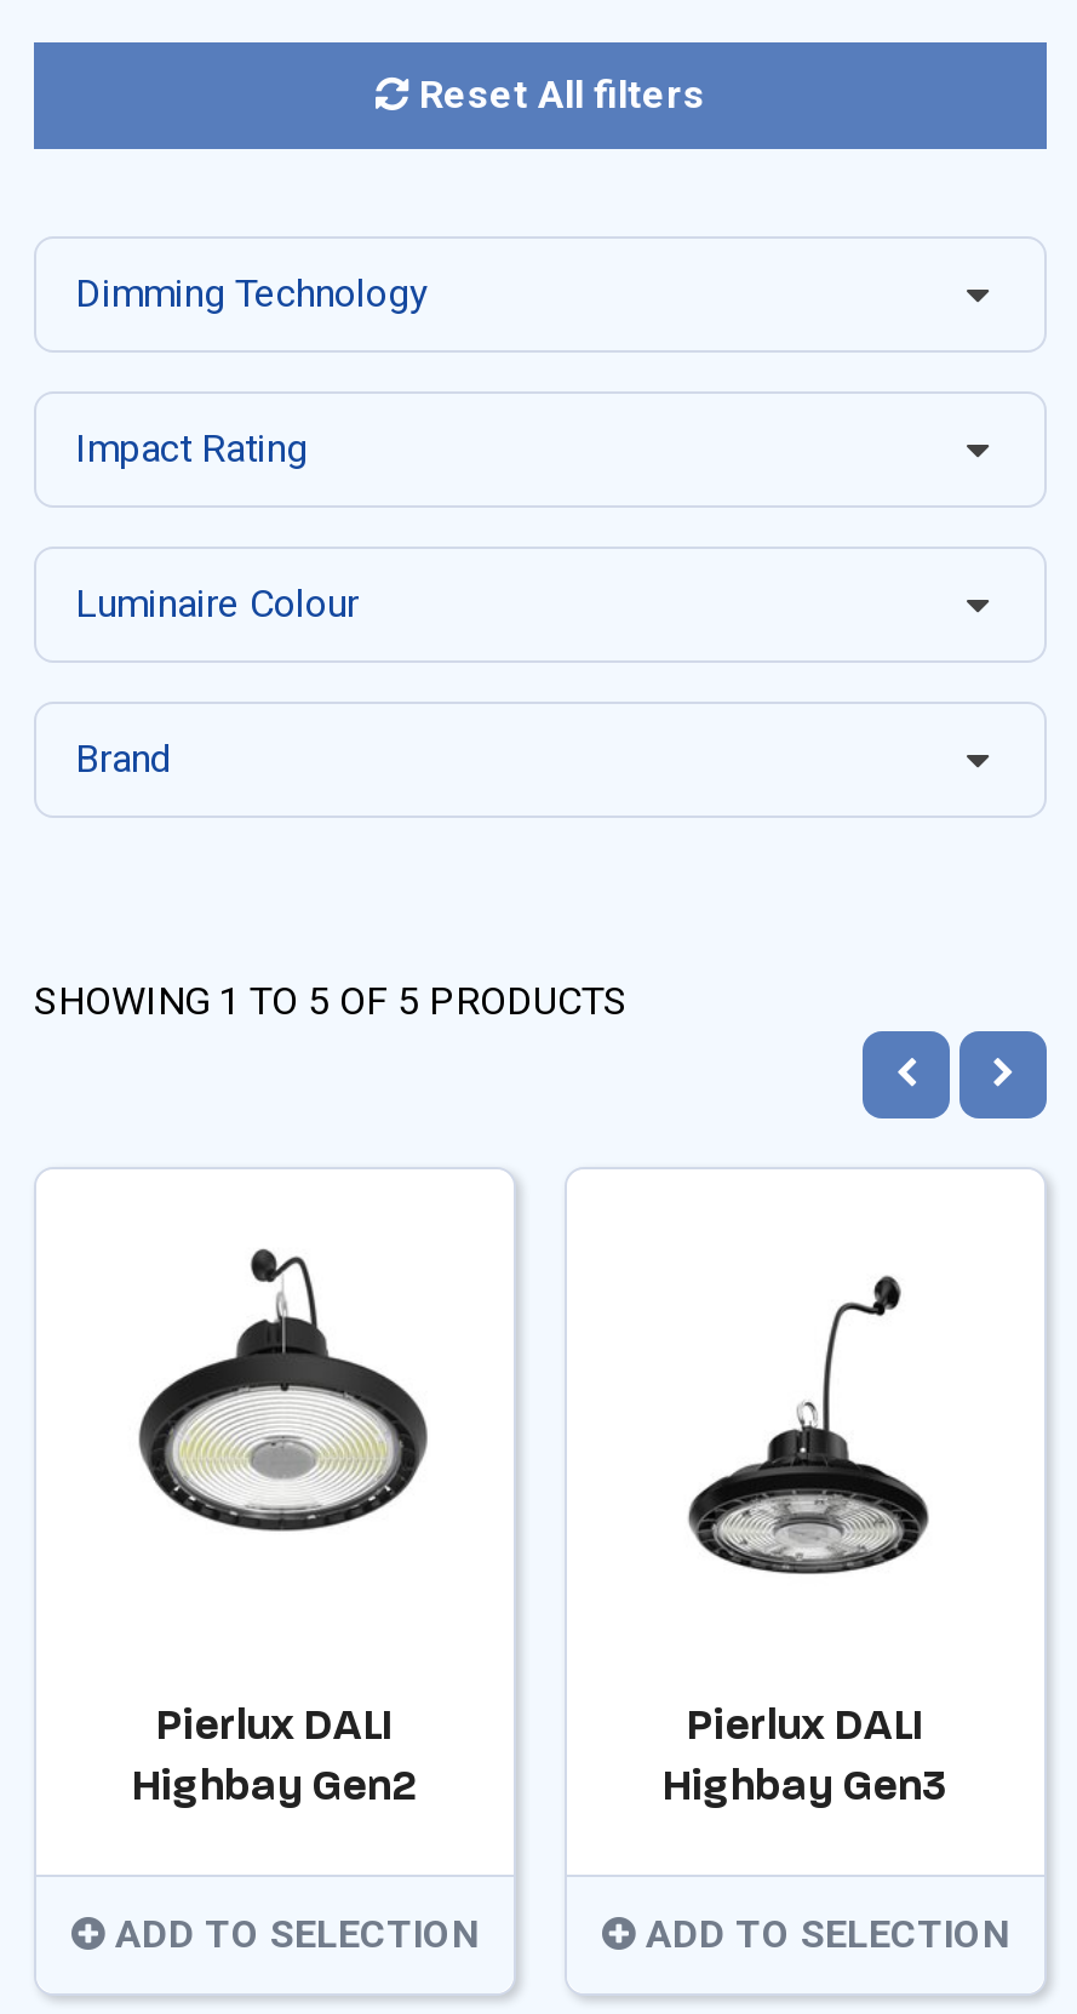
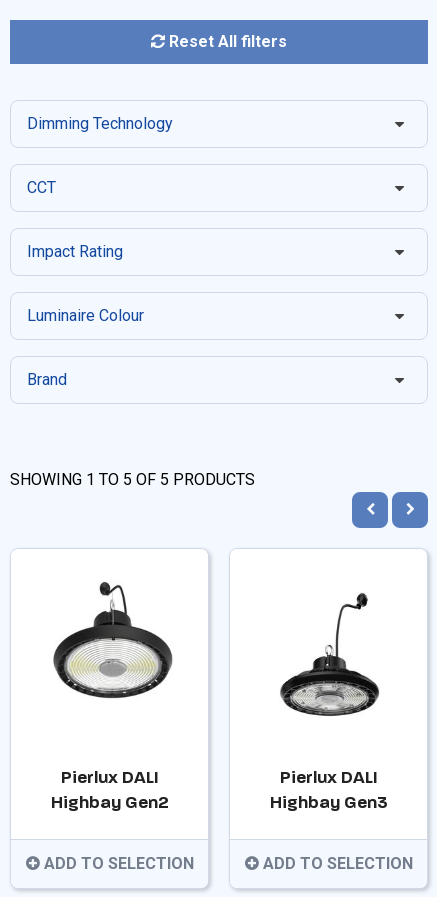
none -> [27,177,56,196] CCT

